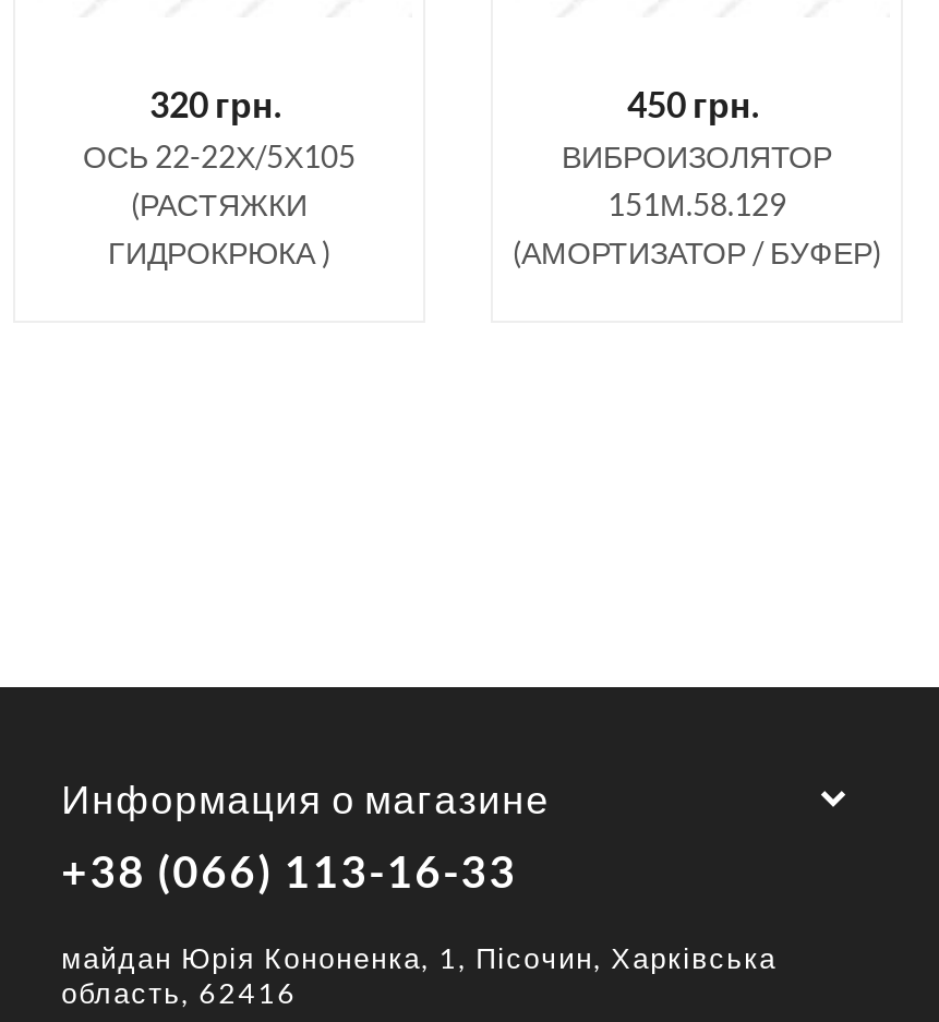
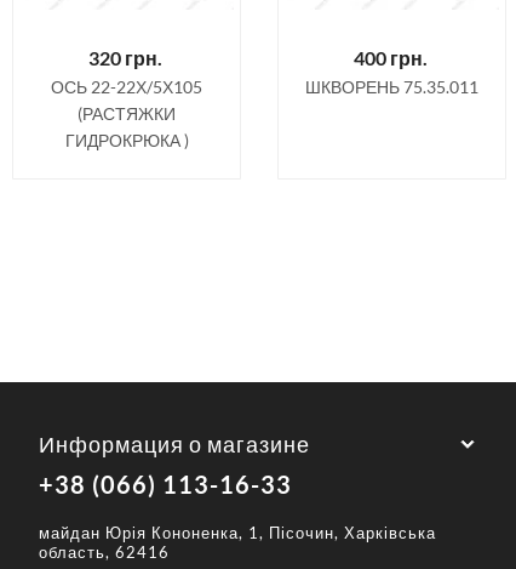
[513,83,881,270] 450 грн. | ВИБРОИЗОЛЯТОР | 151М.58.129 | (АМОРТИЗАТОР / БУФЕР) -> [305,46,478,97] 400 грн. | ШКВОРЕНЬ 75.35.011

